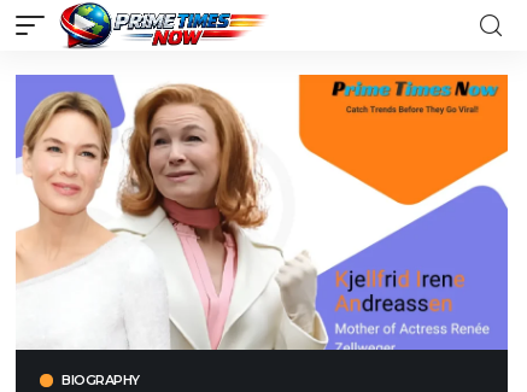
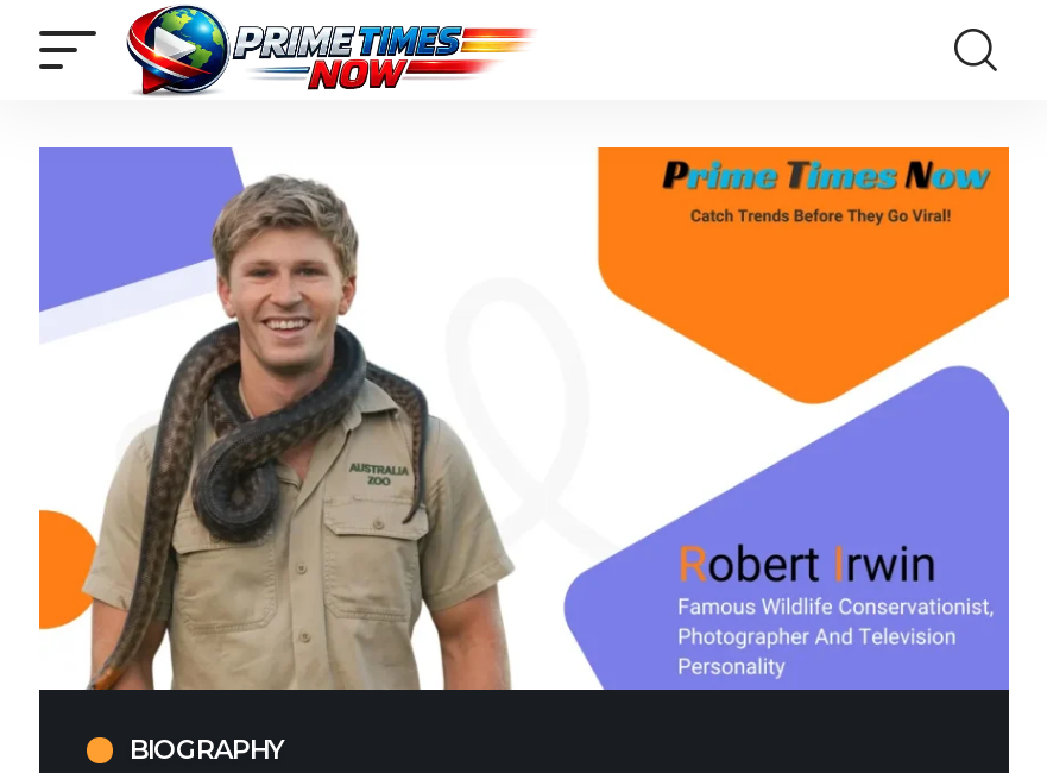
[14,83,496,351] [image] -> [37,166,992,692] [image]

